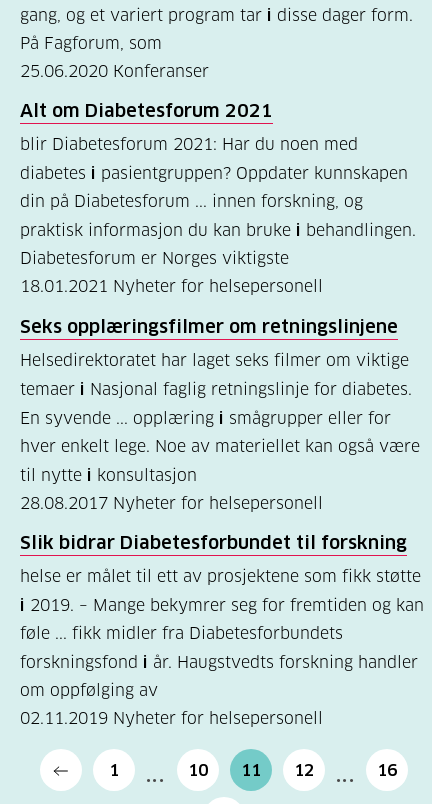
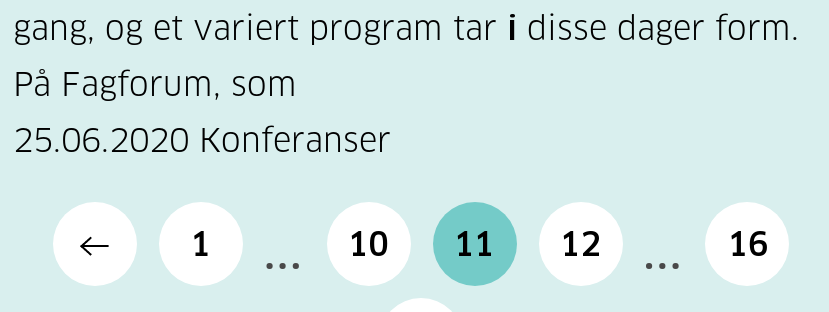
[20,101,424,728] Alt om Diabetesforum 2021 | blir Diabetesforum 2021: Har du noen med | diabetes i pasientgruppen? Oppdater kunnskapen | din på Diabetesforum ... innen forskning, og | praktisk informasjon du kan bruke i behandlingen. | Diabetesforum er Norges viktigste | 18.01.2021 Nyheter for helsepersonell | Seks opplæringsfilmer om retningslinjene | Helsedirektoratet har laget seks filmer om viktige | temaer i Nasjonal faglig retningslinje for diabetes. | En syvende ... opplæring i smågrupper eller for | hver enkelt lege. Noe av materiellet kan også være | til nytte i konsultasjon | 28.08.2017 Nyheter for helsepersonell | Slik bidrar Diabetesforbundet til forskning | helse er målet til ett av prosjektene som fikk støtte | i 2019. – Mange bekymrer seg for fremtiden og kan | føle ... fikk midler fra Diabetesforbundets | forskningsfond i år. Haugstvedts forskning handler | om oppfølging av | 02.11.2019 Nyheter for helsepersonell -> none

